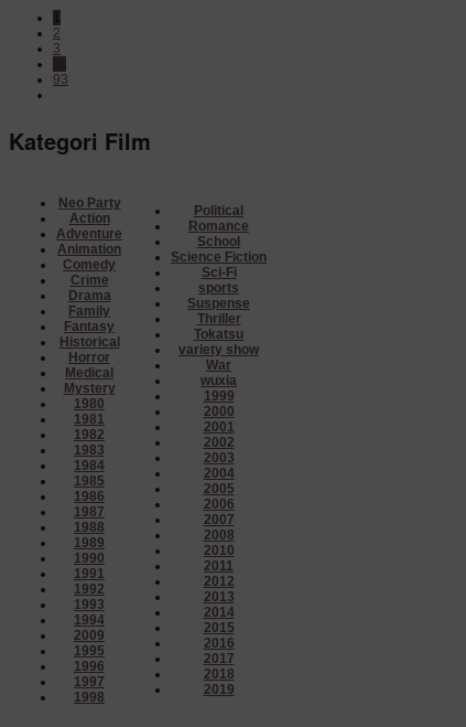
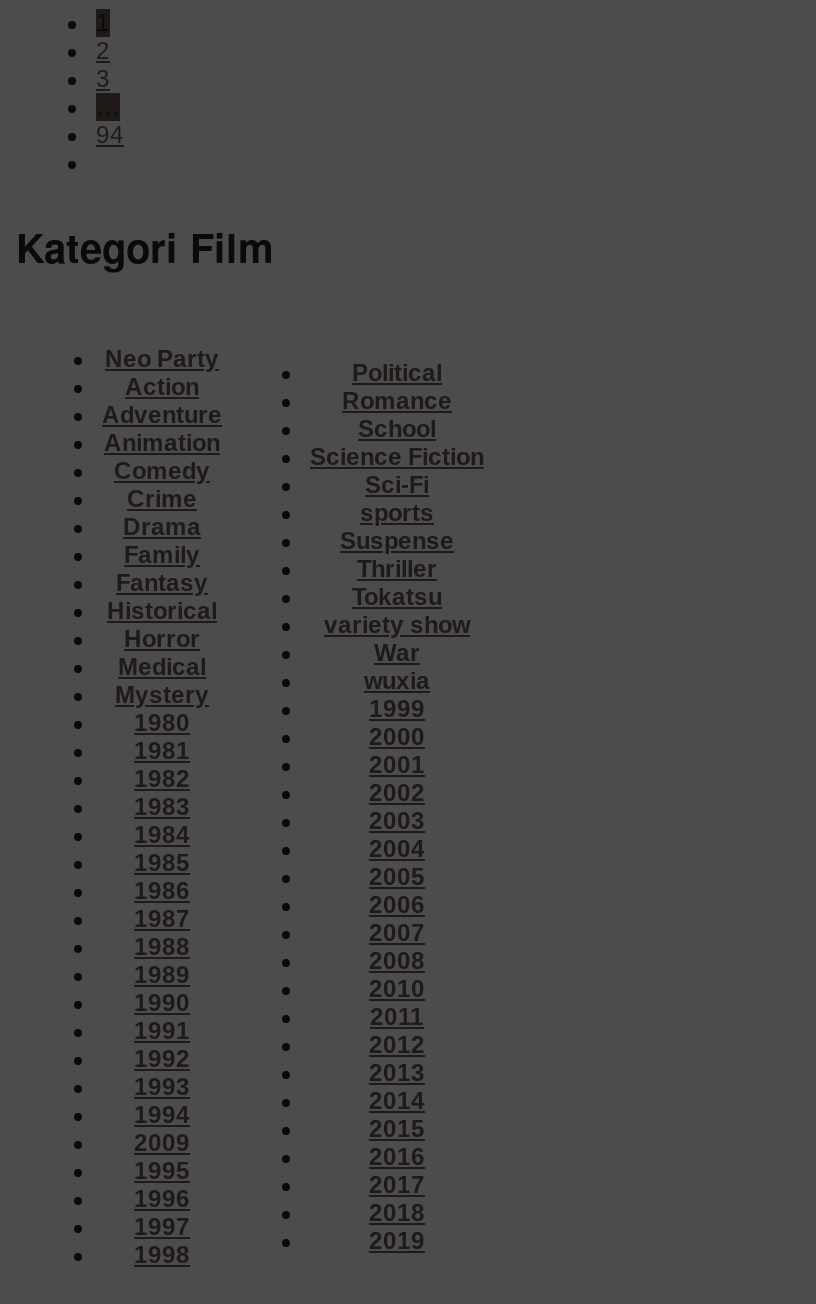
[53,71,68,87] 93 -> [96,121,124,149] 94

